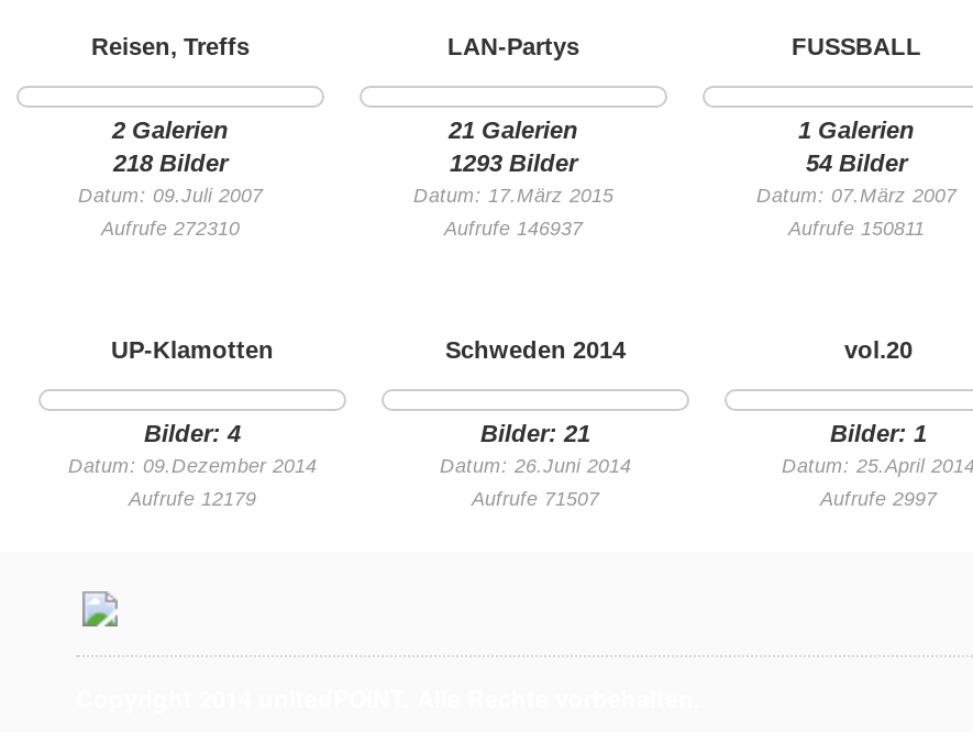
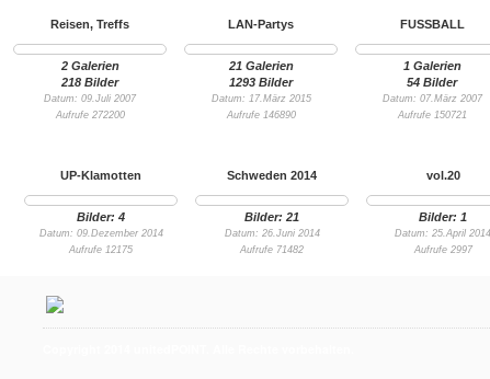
[101,218,240,240] Aufrufe 272310 -> [55,110,124,120] Aufrufe 272200
[444,218,583,240] Aufrufe 146937 -> [226,110,295,120] Aufrufe 146890
[788,218,925,240] Aufrufe 150811 -> [397,110,466,120] Aufrufe 150721
[129,488,256,510] Aufrufe 12179 -> [69,244,133,255] Aufrufe 12175
[472,488,599,510] Aufrufe 71507 -> [240,244,304,255] Aufrufe 71482

